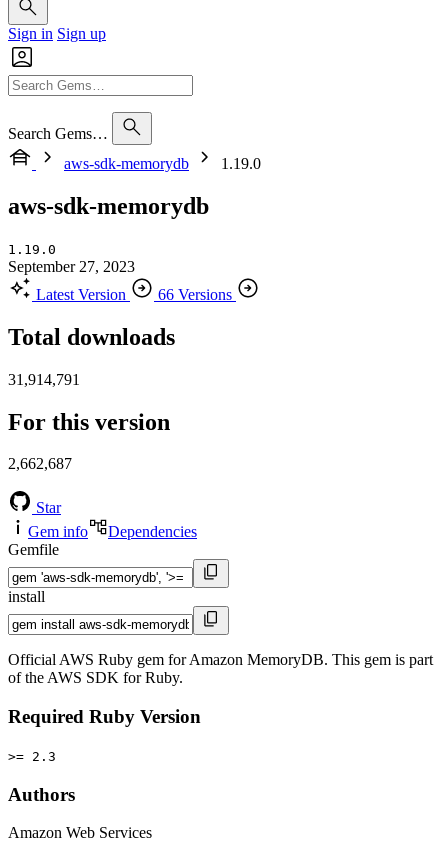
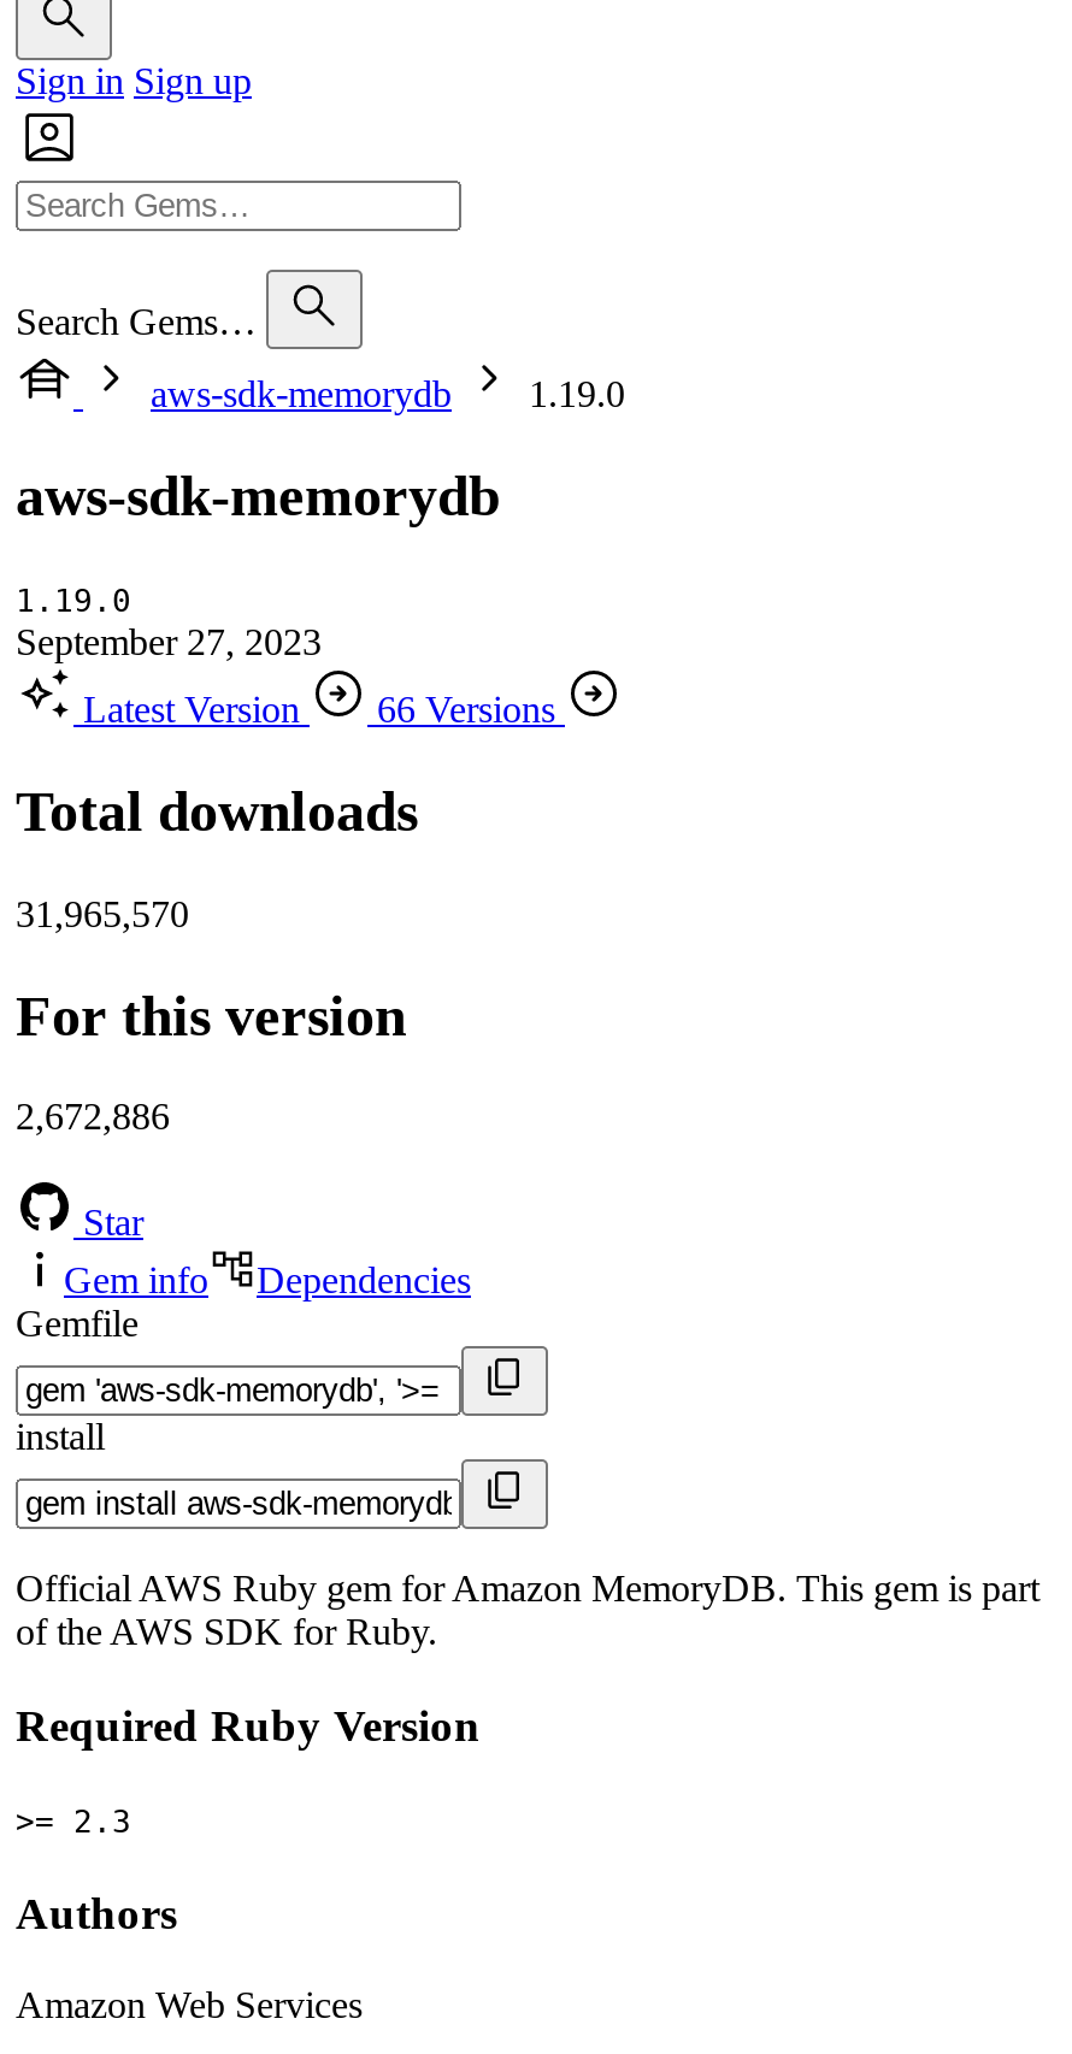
[8,371,80,388] 31,914,791 -> [16,892,189,933] 31,965,570
[8,455,72,472] 2,662,687 -> [16,1097,170,1138] 2,672,886

